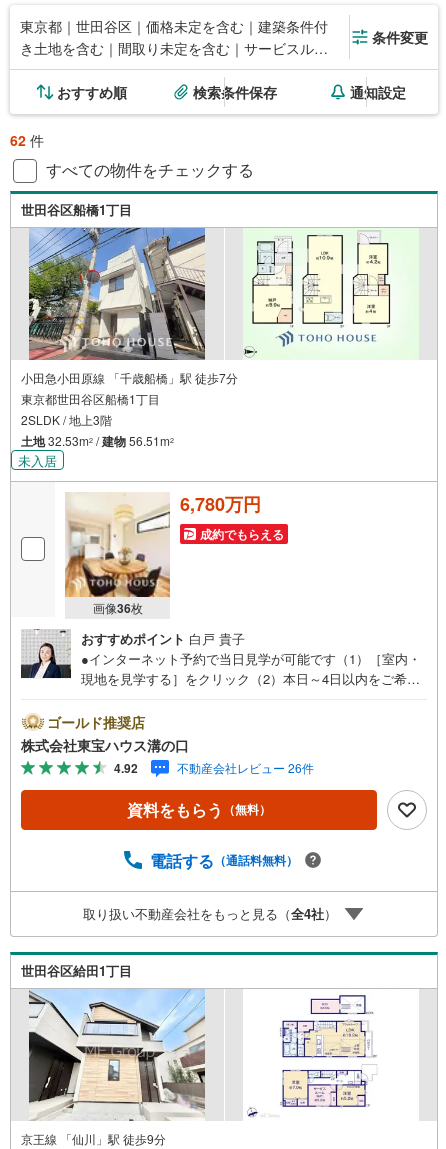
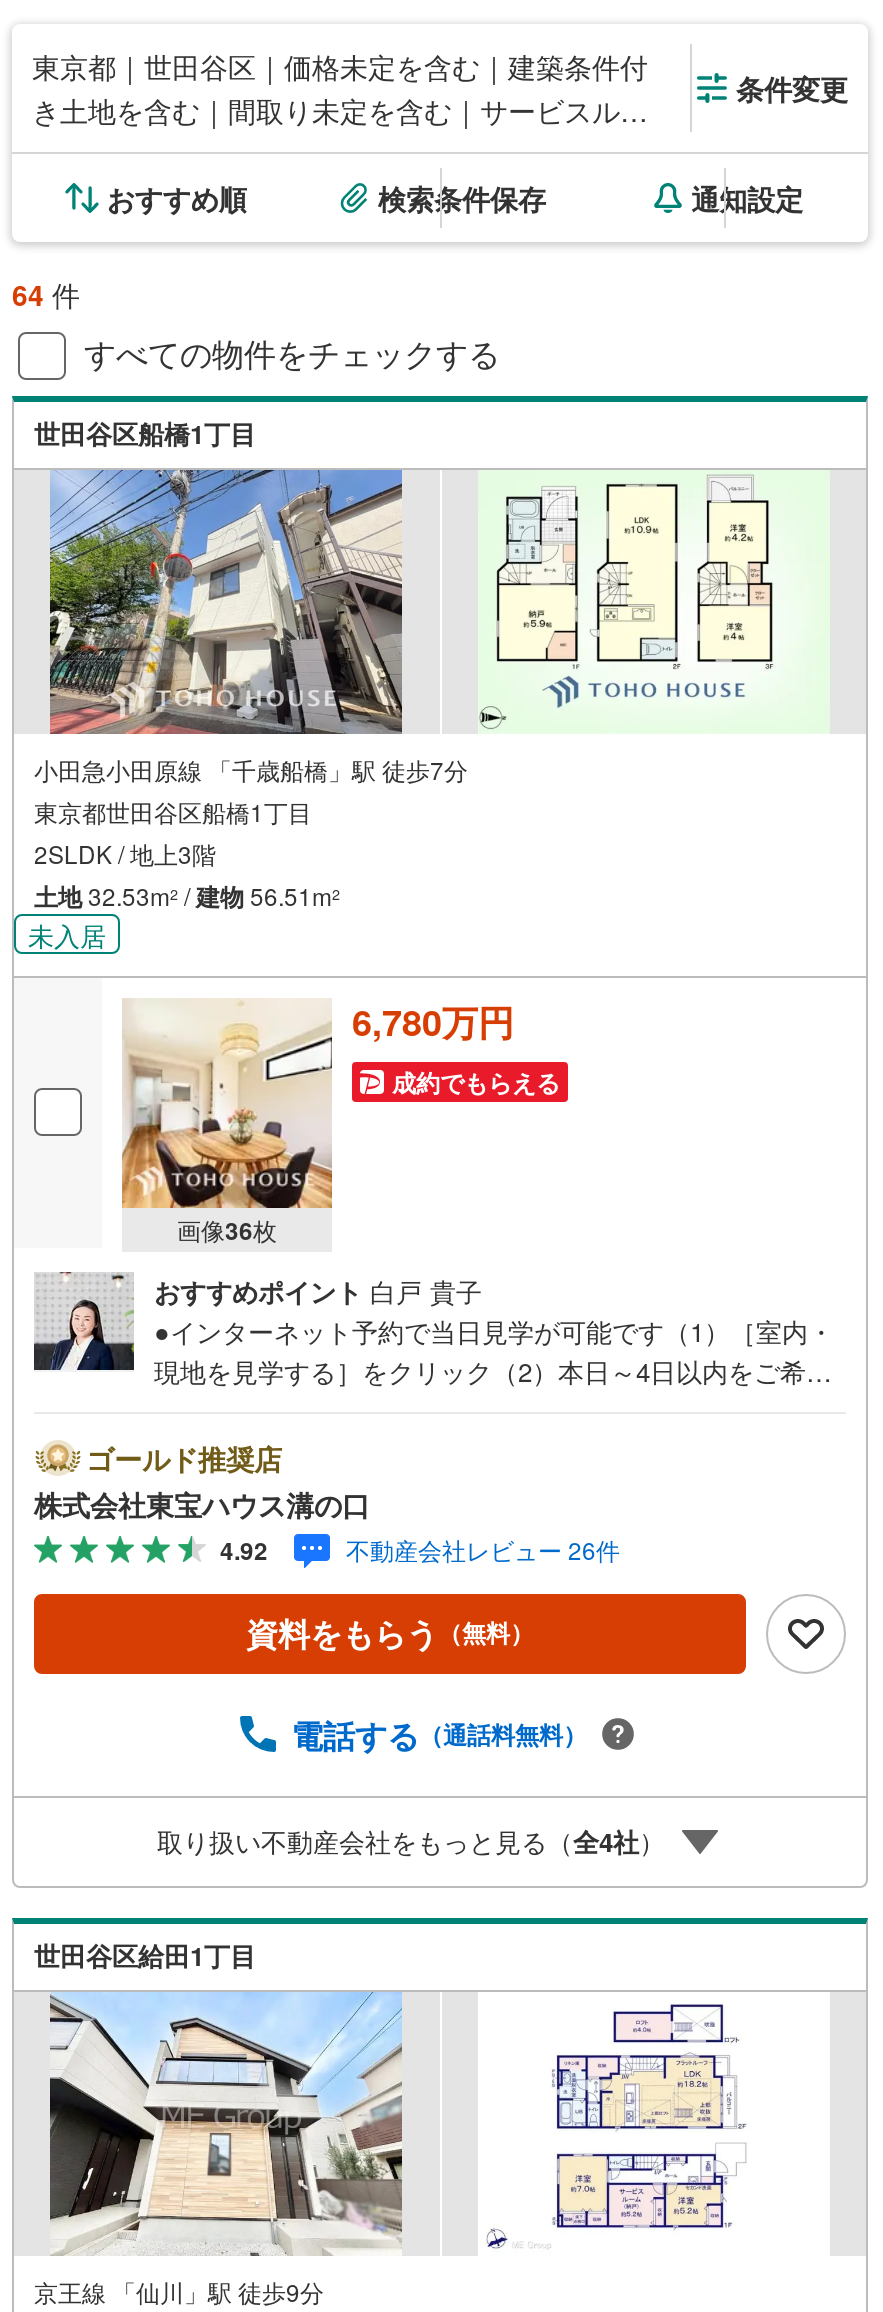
[10,130,44,150] 62件 -> [12,274,80,314] 64件

